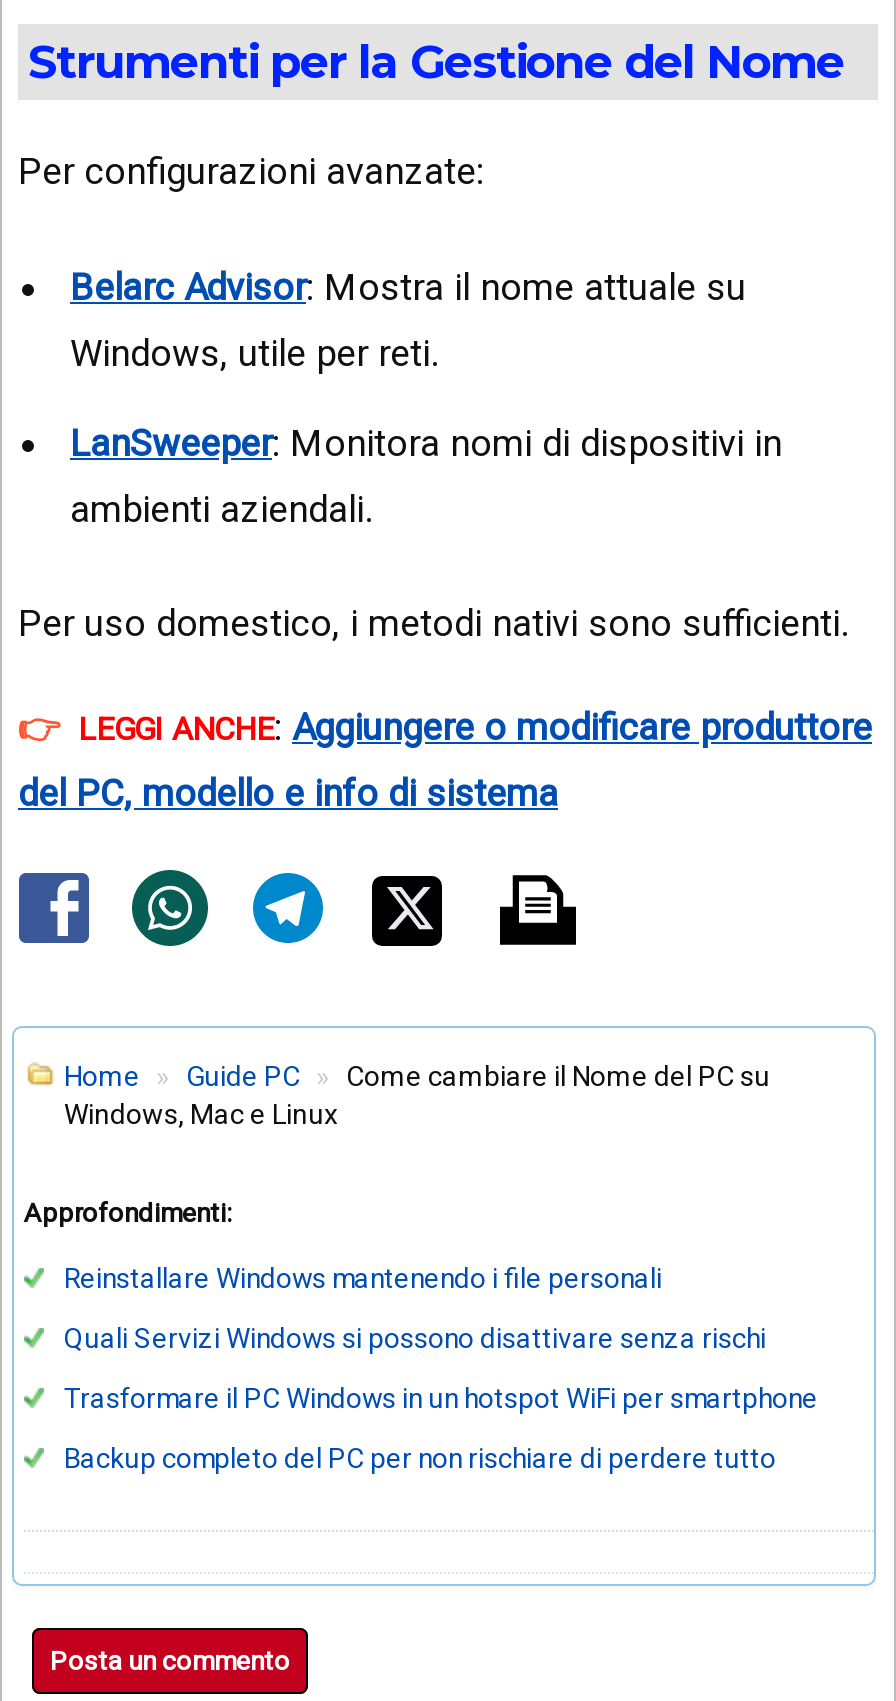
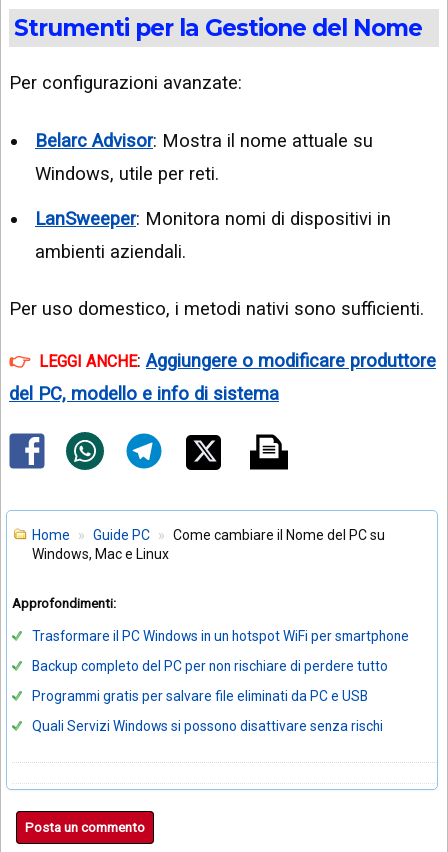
[64,1262,662,1294] Reinstallare Windows mantenendo i file personali -> none
moved [64,1322,766,1354] -> [32,718,383,734]: Quali Servizi Windows si possono disattivare senza rischi
moved [64,1382,818,1474] -> [32,628,409,674]: Trasformare il PC Windows in un hotspot WiFi per smartphone | Backup completo del PC per non rischiare di perdere tutto
none -> [32,688,368,704] Programmi gratis per salvare file eliminati da PC e USB

